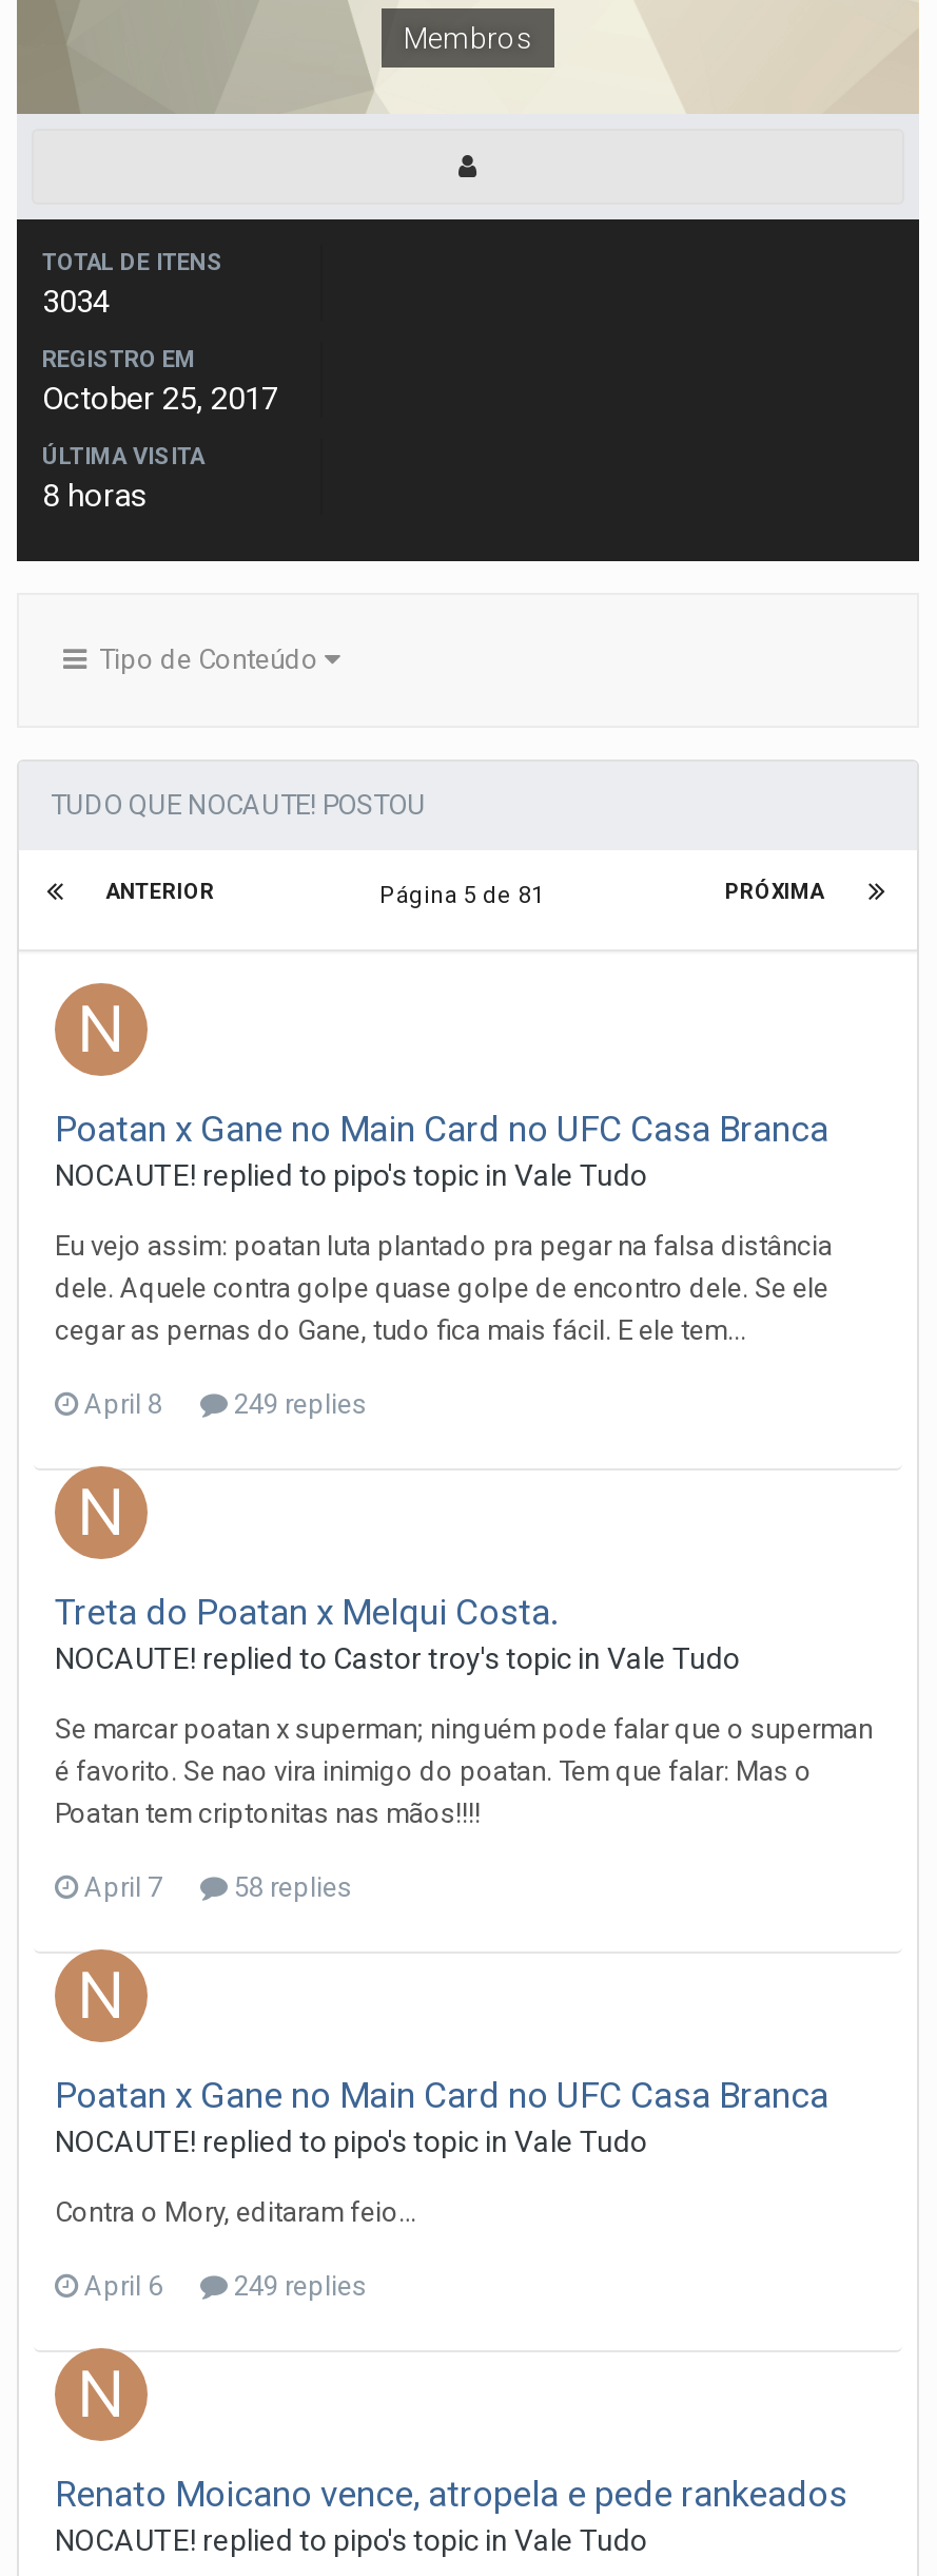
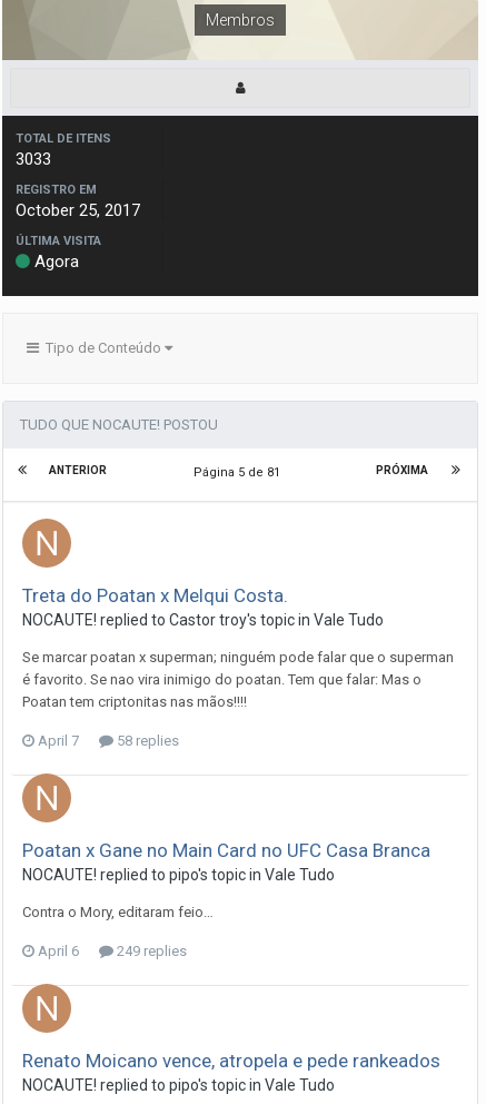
[42,282,110,320] 3034 -> [16,149,51,169] 3033
[42,477,148,515] 8 horas -> [34,251,79,271] Agora
[55,1107,833,1420] Poatan x Gane no Main Card no UFC Casa Branca | NOCAUTE! replied to pipo's topic in Vale Tudo | Eu vejo assim: poatan luta plantado pra pegar na falsa distância | dele. Aquele contra golpe quase golpe de encontro dele. Se ele | cegar as pernas do Gane, tudo fica mais fácil. E ele tem... | April 8 | 249 replies -> none

